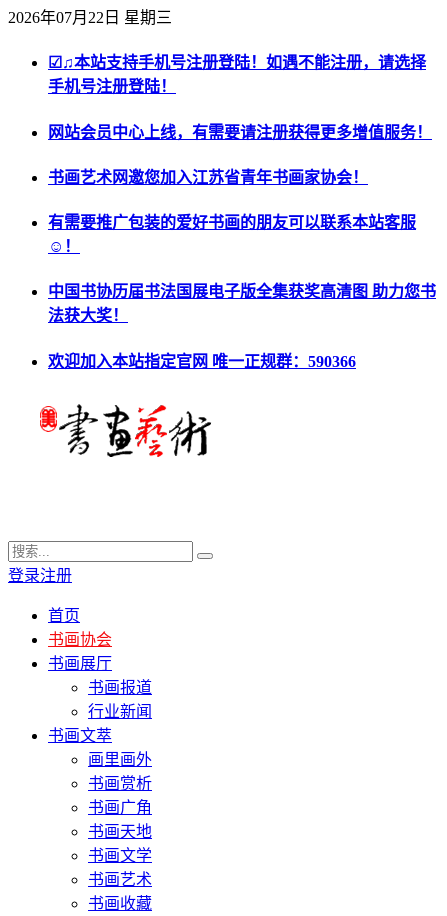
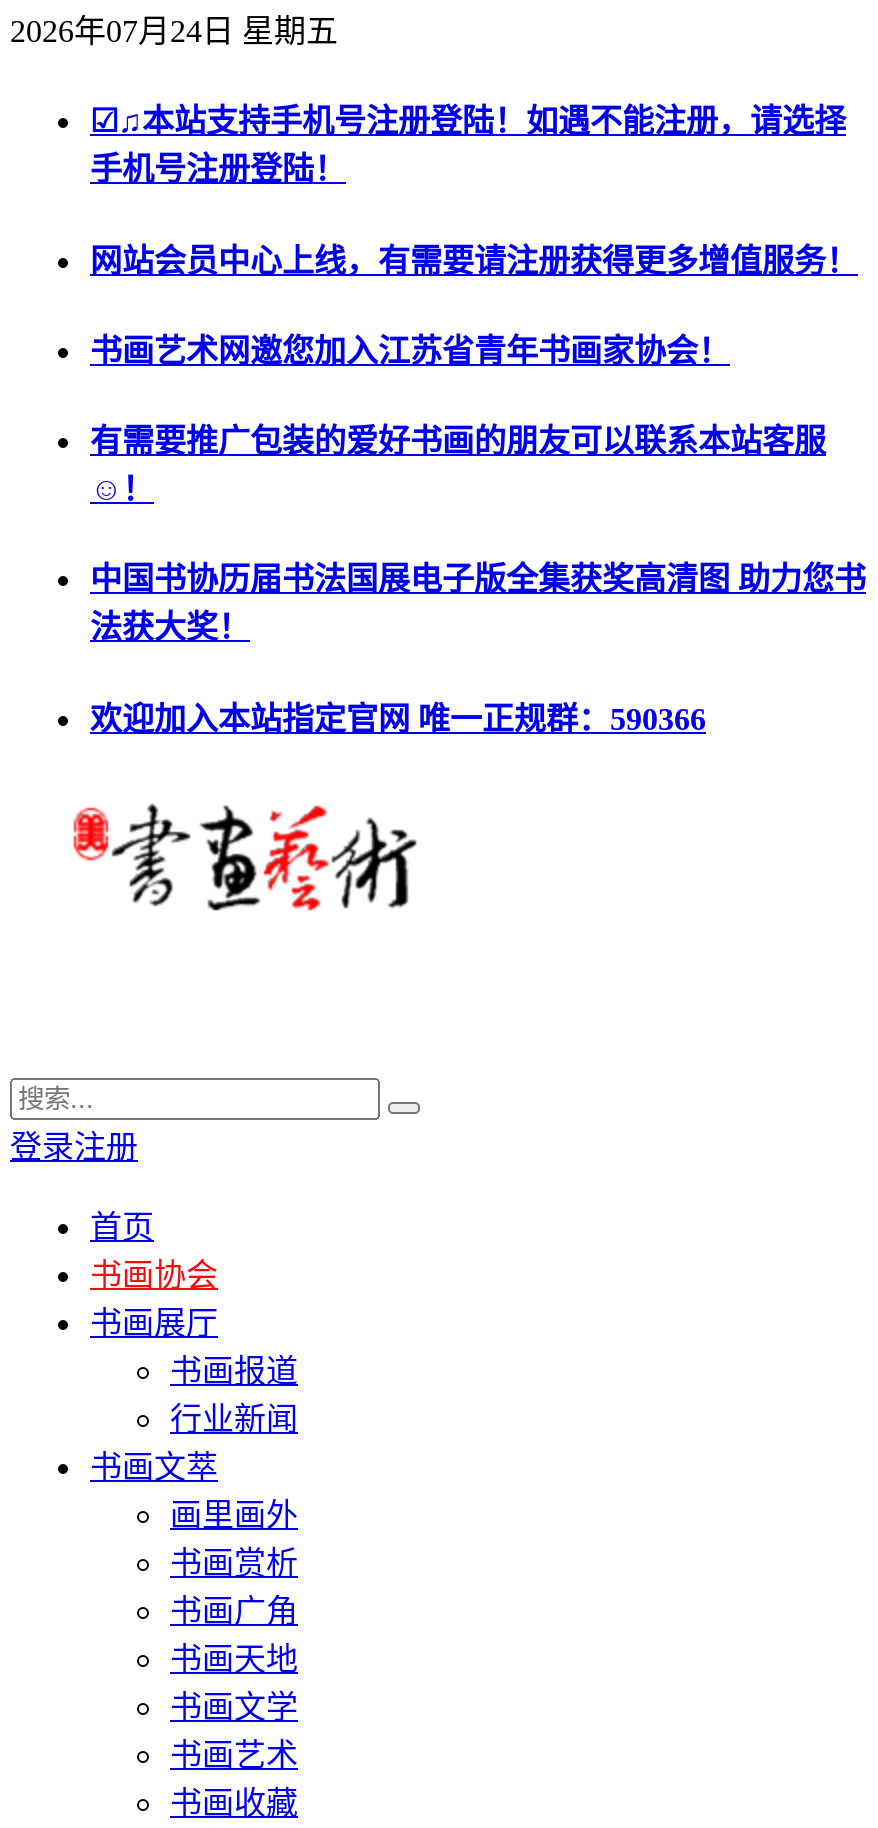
[8,9,172,26] 2026年07月22日 星期三 -> [10,14,338,48] 2026年07月24日 星期五

